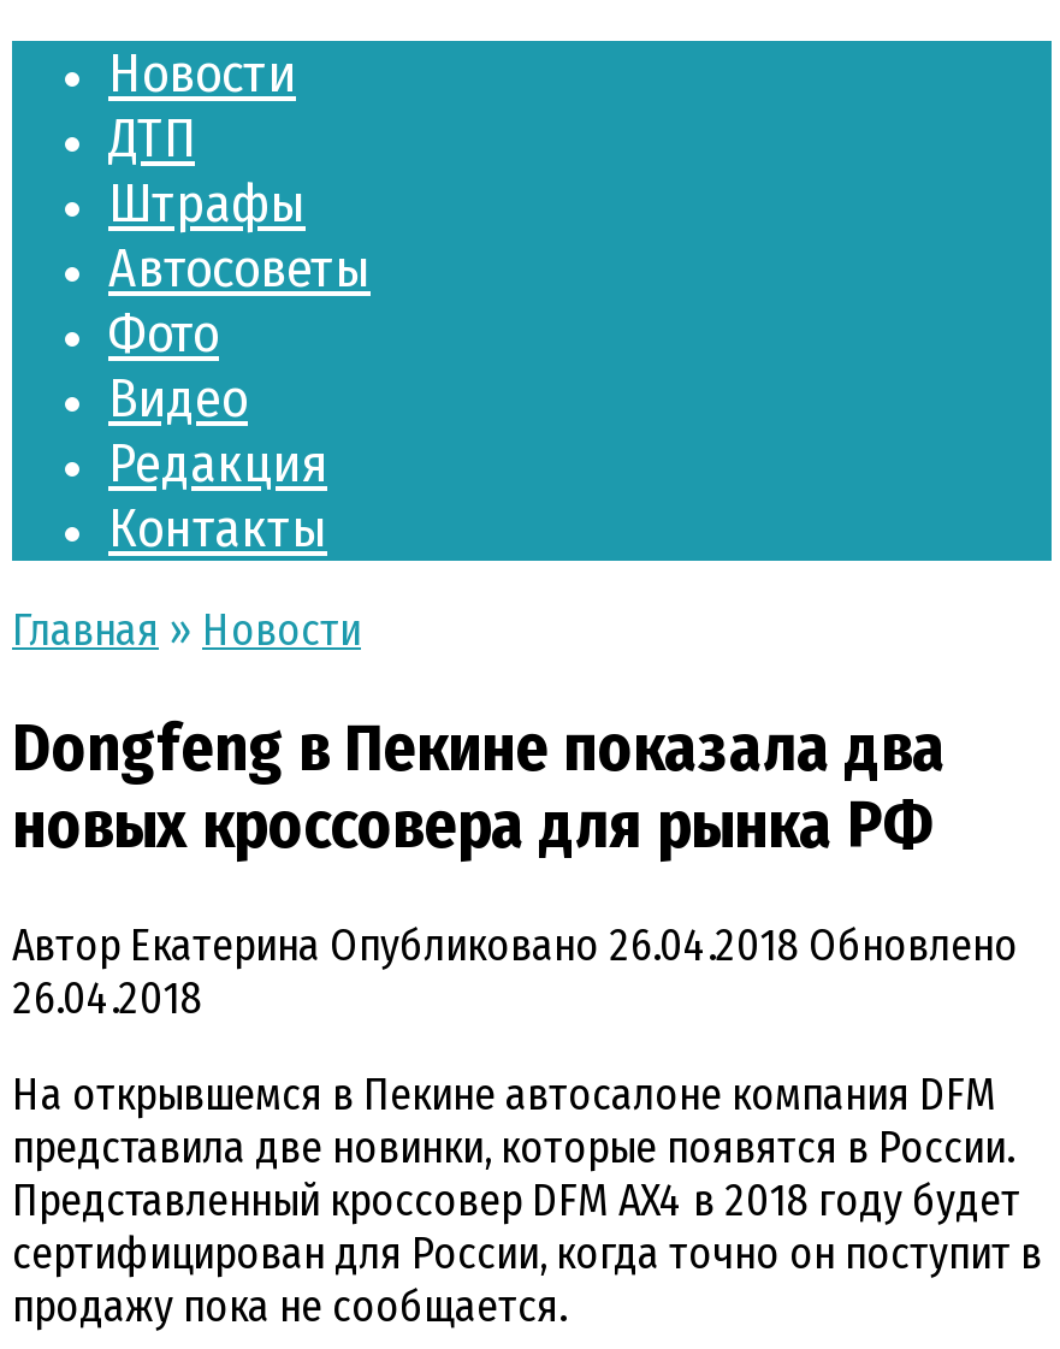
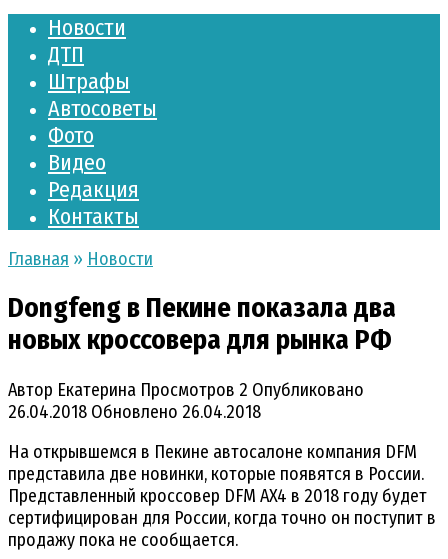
[12,919,1018,1025] Автор Екатерина Опубликовано 26.04.2018 Обновлено | 26.04.2018 -> [8,379,364,423] Автор Екатерина Просмотров 2 Опубликовано | 26.04.2018 Обновлено 26.04.2018

